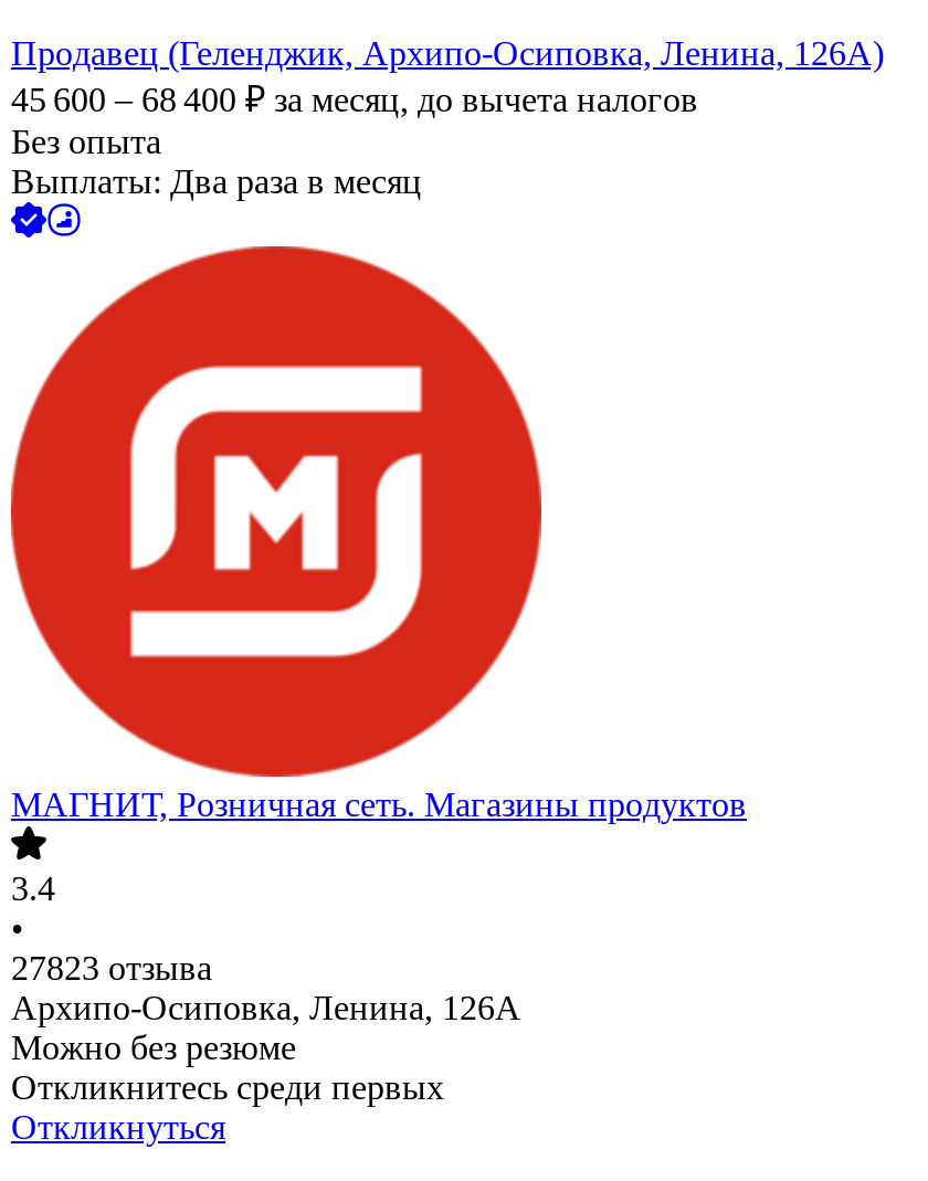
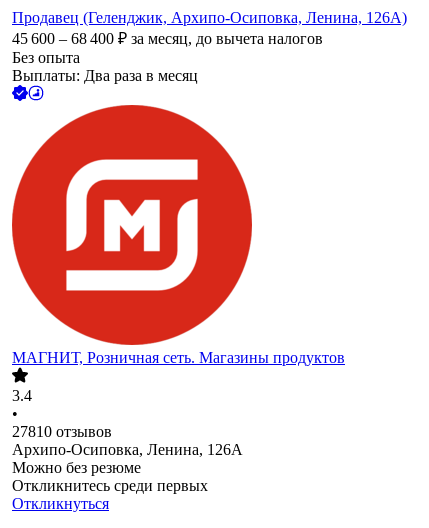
[11,950,212,987] 27823 отзыва -> [12,423,112,440] 27810 отзывов

